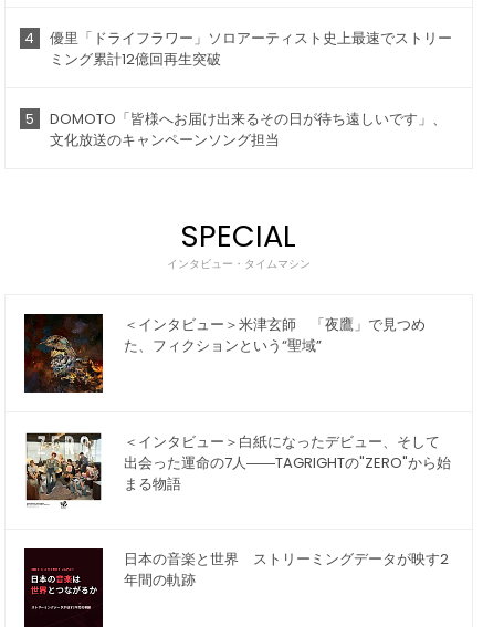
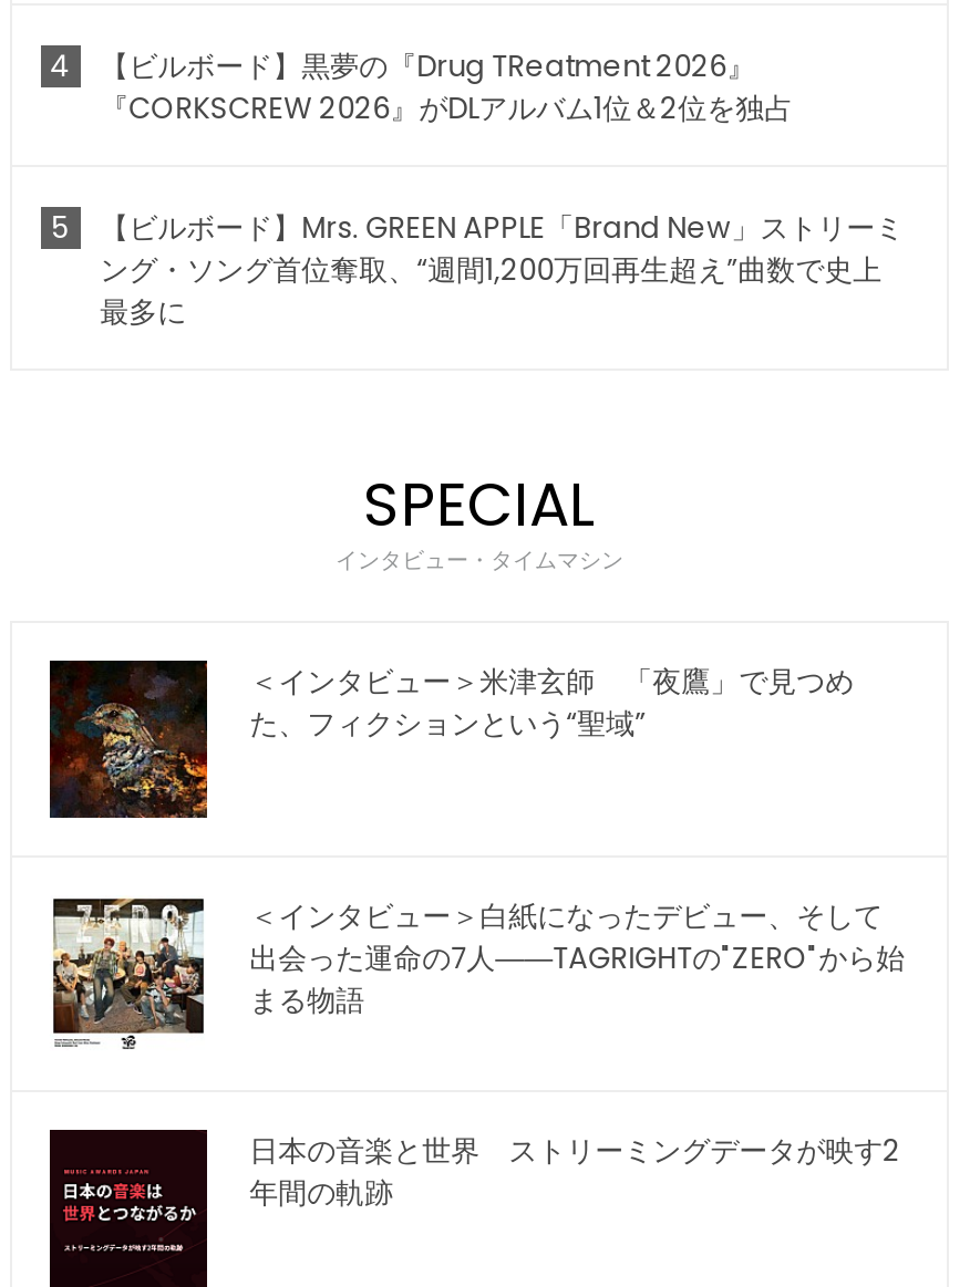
[49,28,452,70] 優里「ドライフラワー」ソロアーティスト史上最速でストリー | ミング累計12億回再生突破 -> [100,46,793,130] 【ビルボード】黒夢の『Drug TReatment 2026』 | 『CORKSCREW 2026』がDLアルバム1位＆2位を独占
[49,109,446,151] DOMOTO「皆様へお届け出来るその日が待ち遠しいです」、 | 文化放送のキャンペーンソング担当 -> [100,208,904,334] 【ビルボード】Mrs. GREEN APPLE「Brand New」ストリーミ | ング・ソング首位奪取、“週間1,200万回再生超え”曲数で史上 | 最多に

